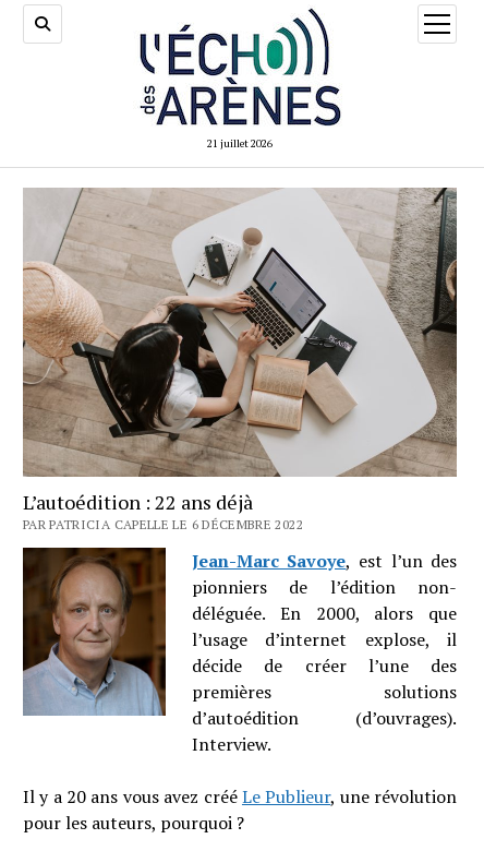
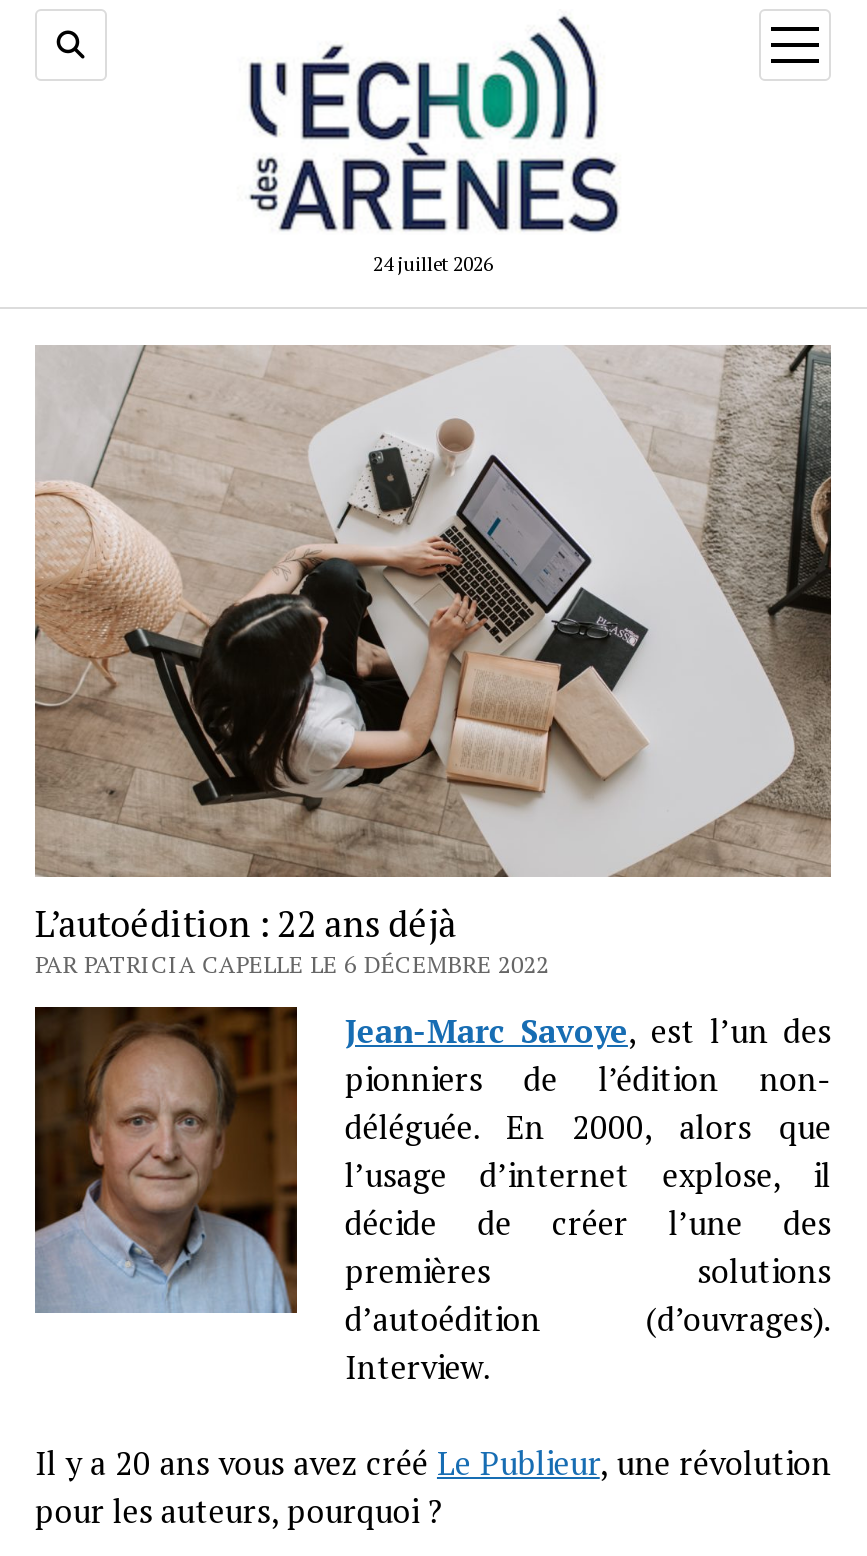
[207,136,273,151] 21 juillet 2026 -> [373,251,493,277] 24 juillet 2026

